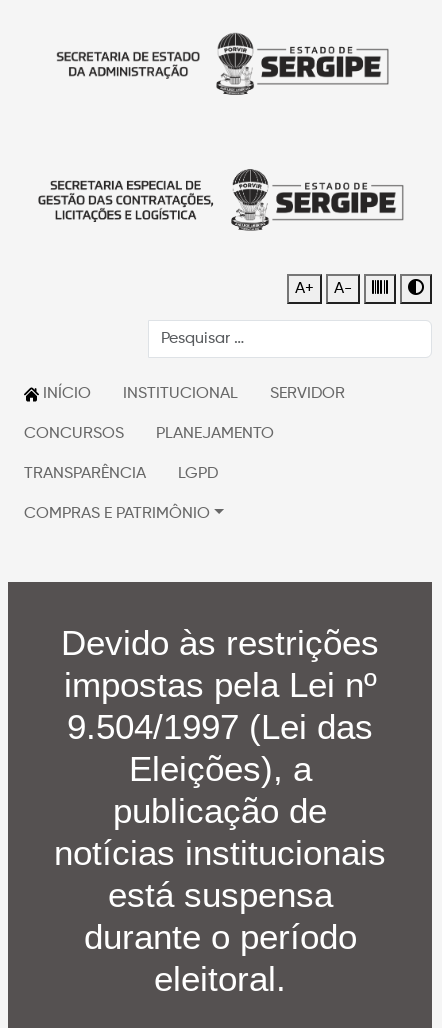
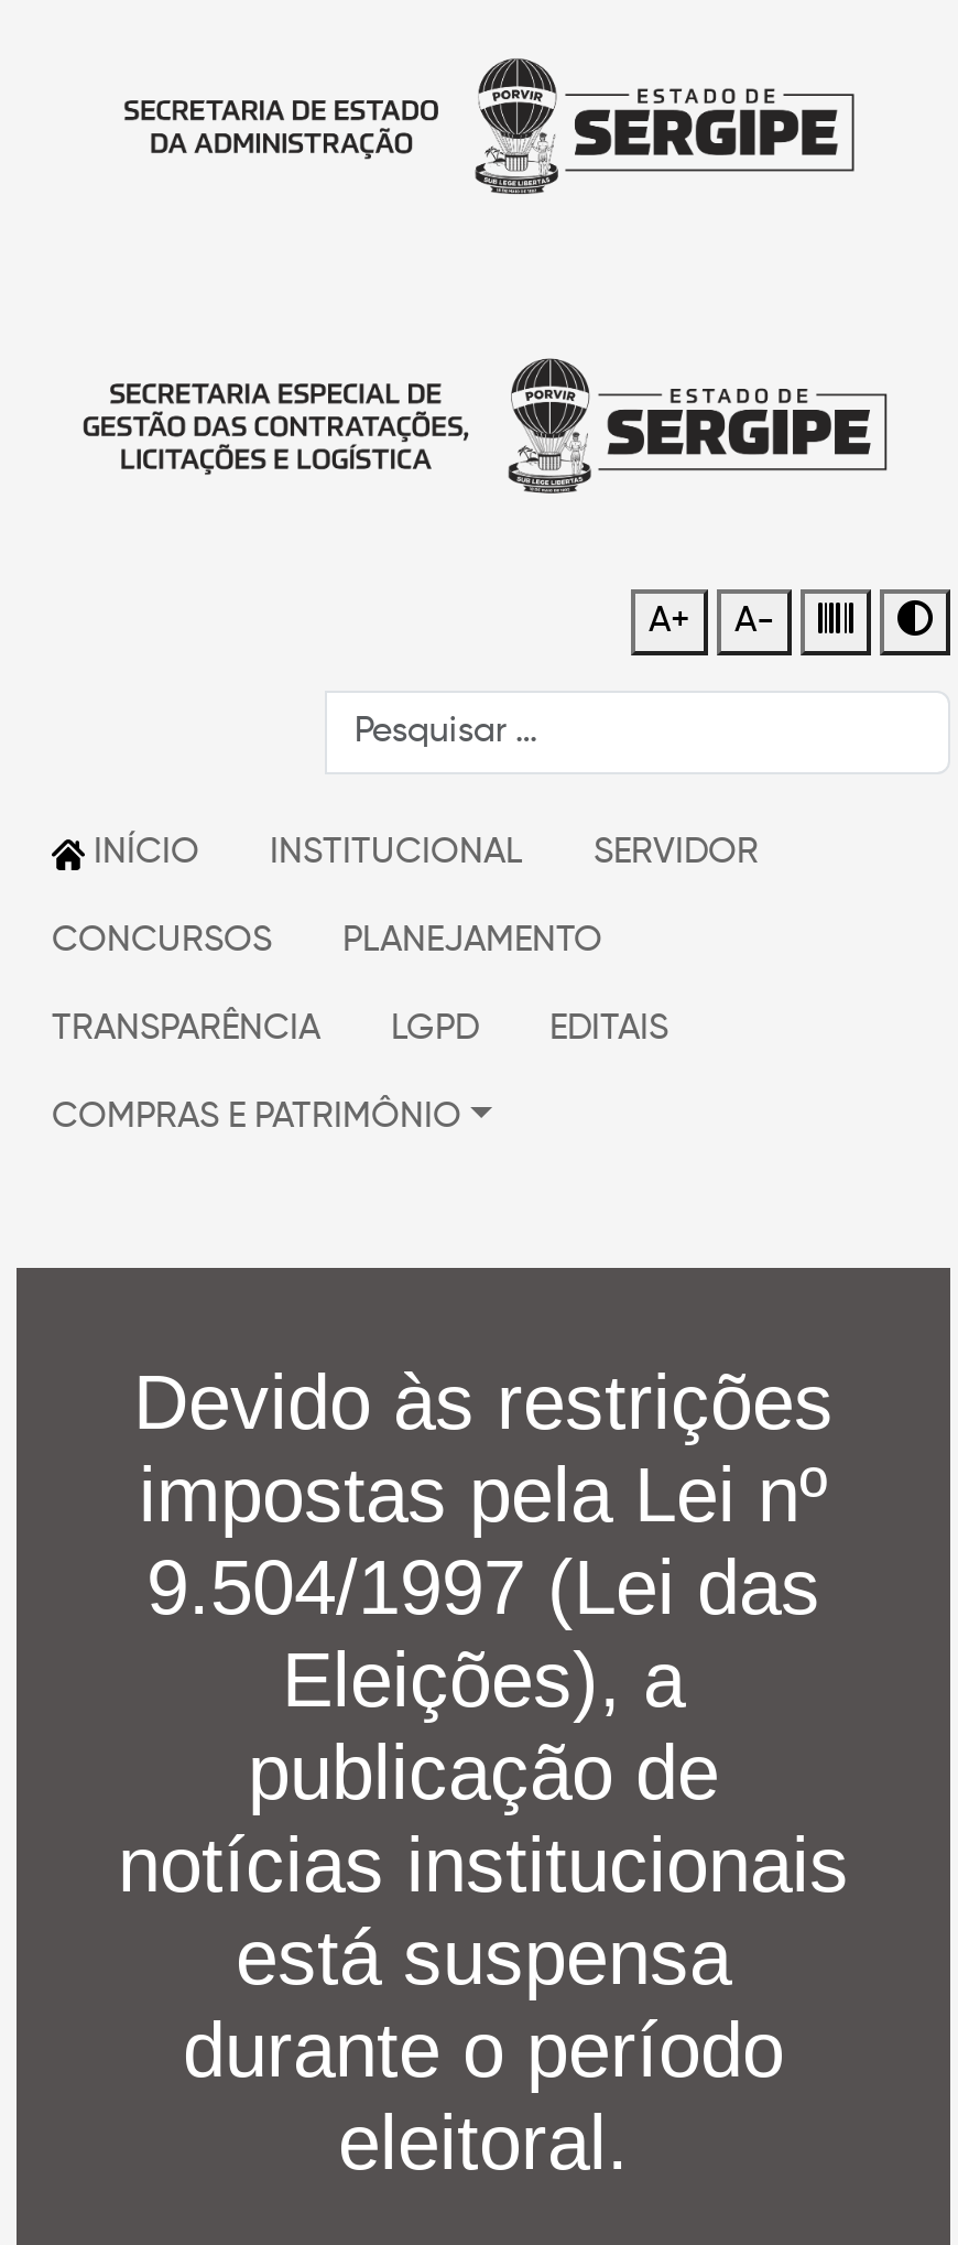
none -> [549,1013,668,1048] EDITAIS

